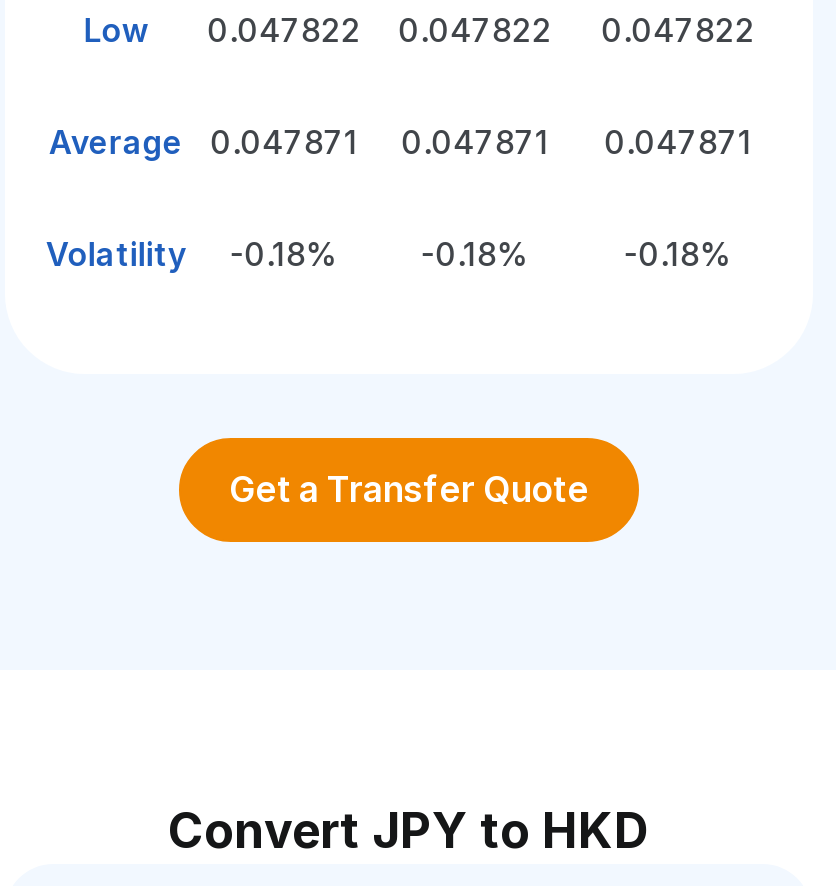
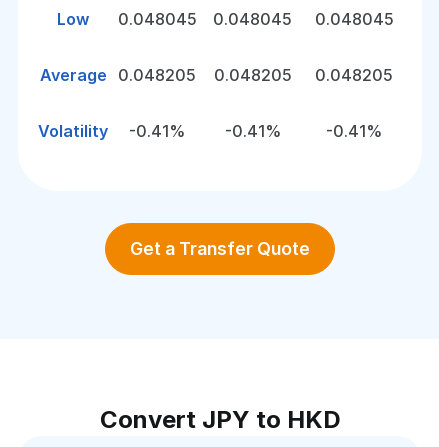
[207,10,755,50] 0.047822 | 0.047822 | 0.047822 -> [118,9,394,29] 0.048045 | 0.048045 | 0.048045
[49,122,752,162] Average | 0.047871 | 0.047871 | 0.047871 -> [40,65,393,85] Average 0.048205 | 0.048205 | 0.048205
[230,234,338,274] -0.18% -> [129,121,185,141] -0.41%
[421,234,529,274] -0.18% -> [225,121,281,141] -0.41%
[624,234,732,274] -0.18% -> [326,121,382,141] -0.41%

